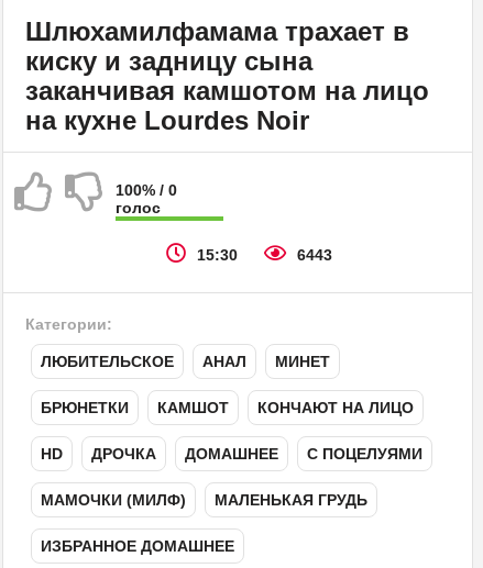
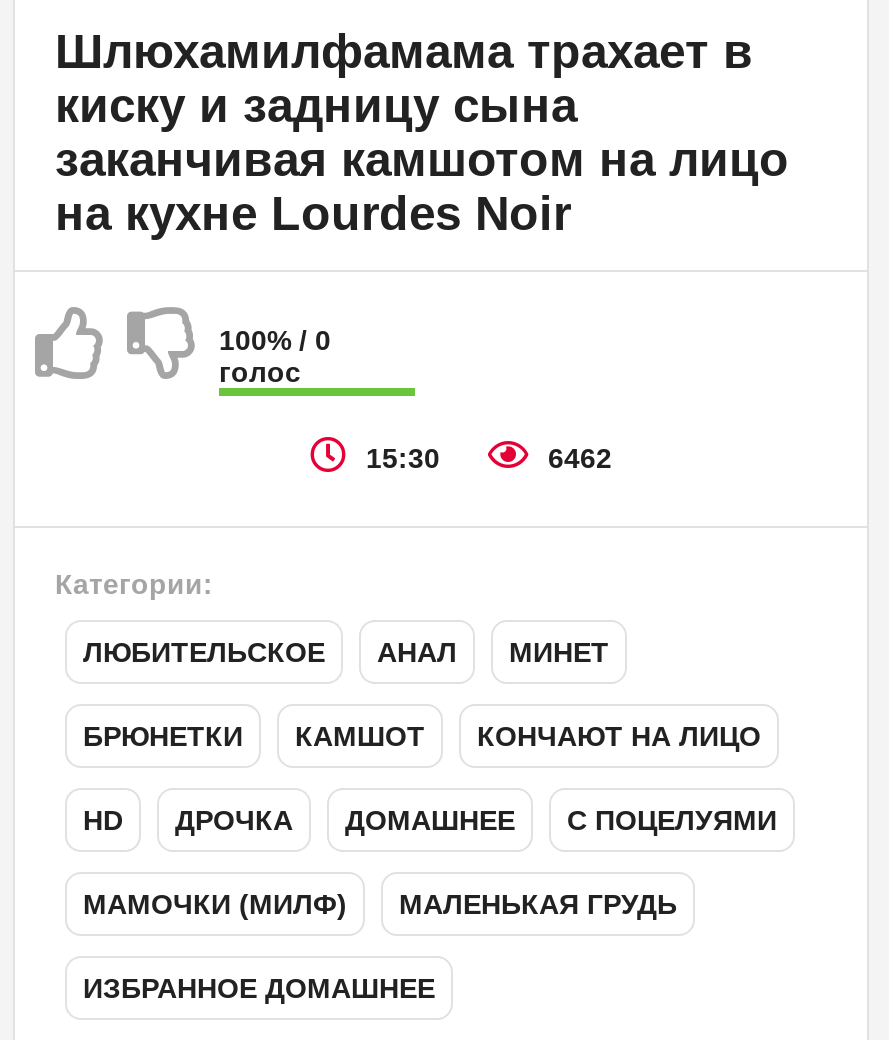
[297,246,332,264] 6443 -> [548,442,612,474] 6462

